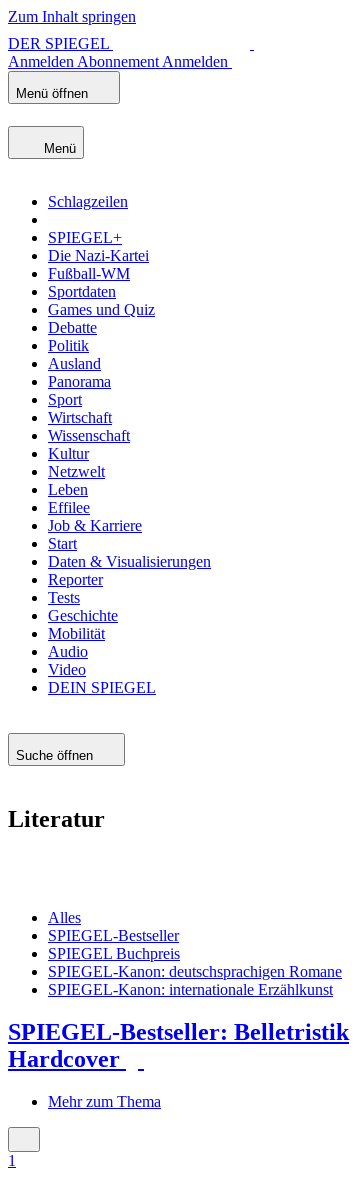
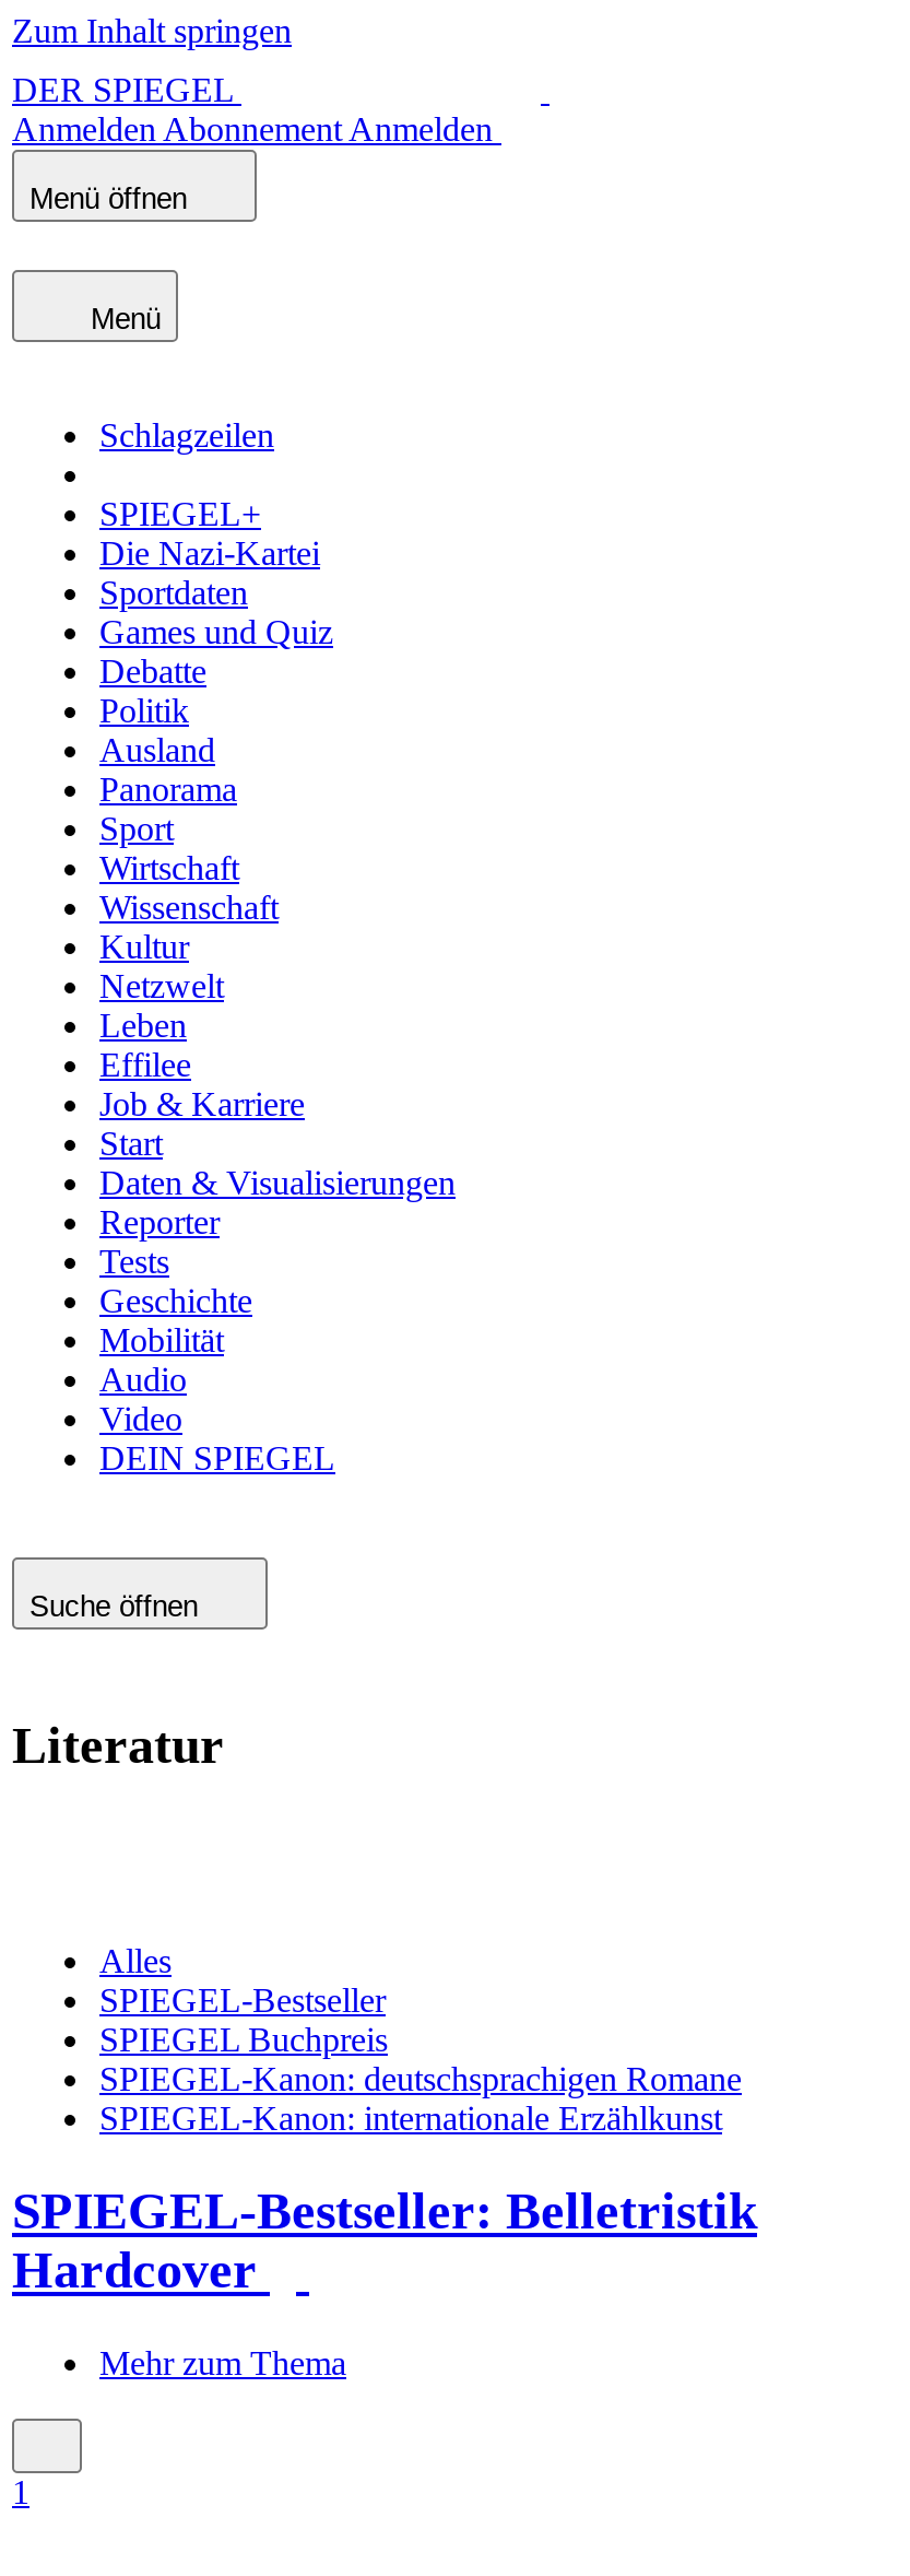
[48,265,130,282] Fußball-WM -> none

